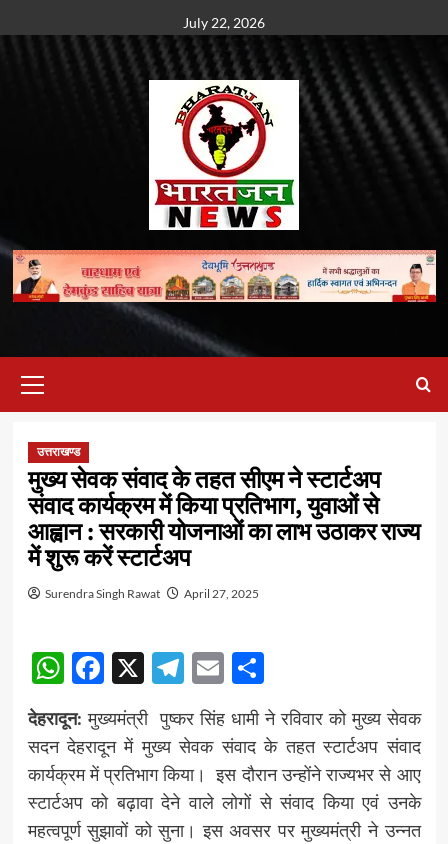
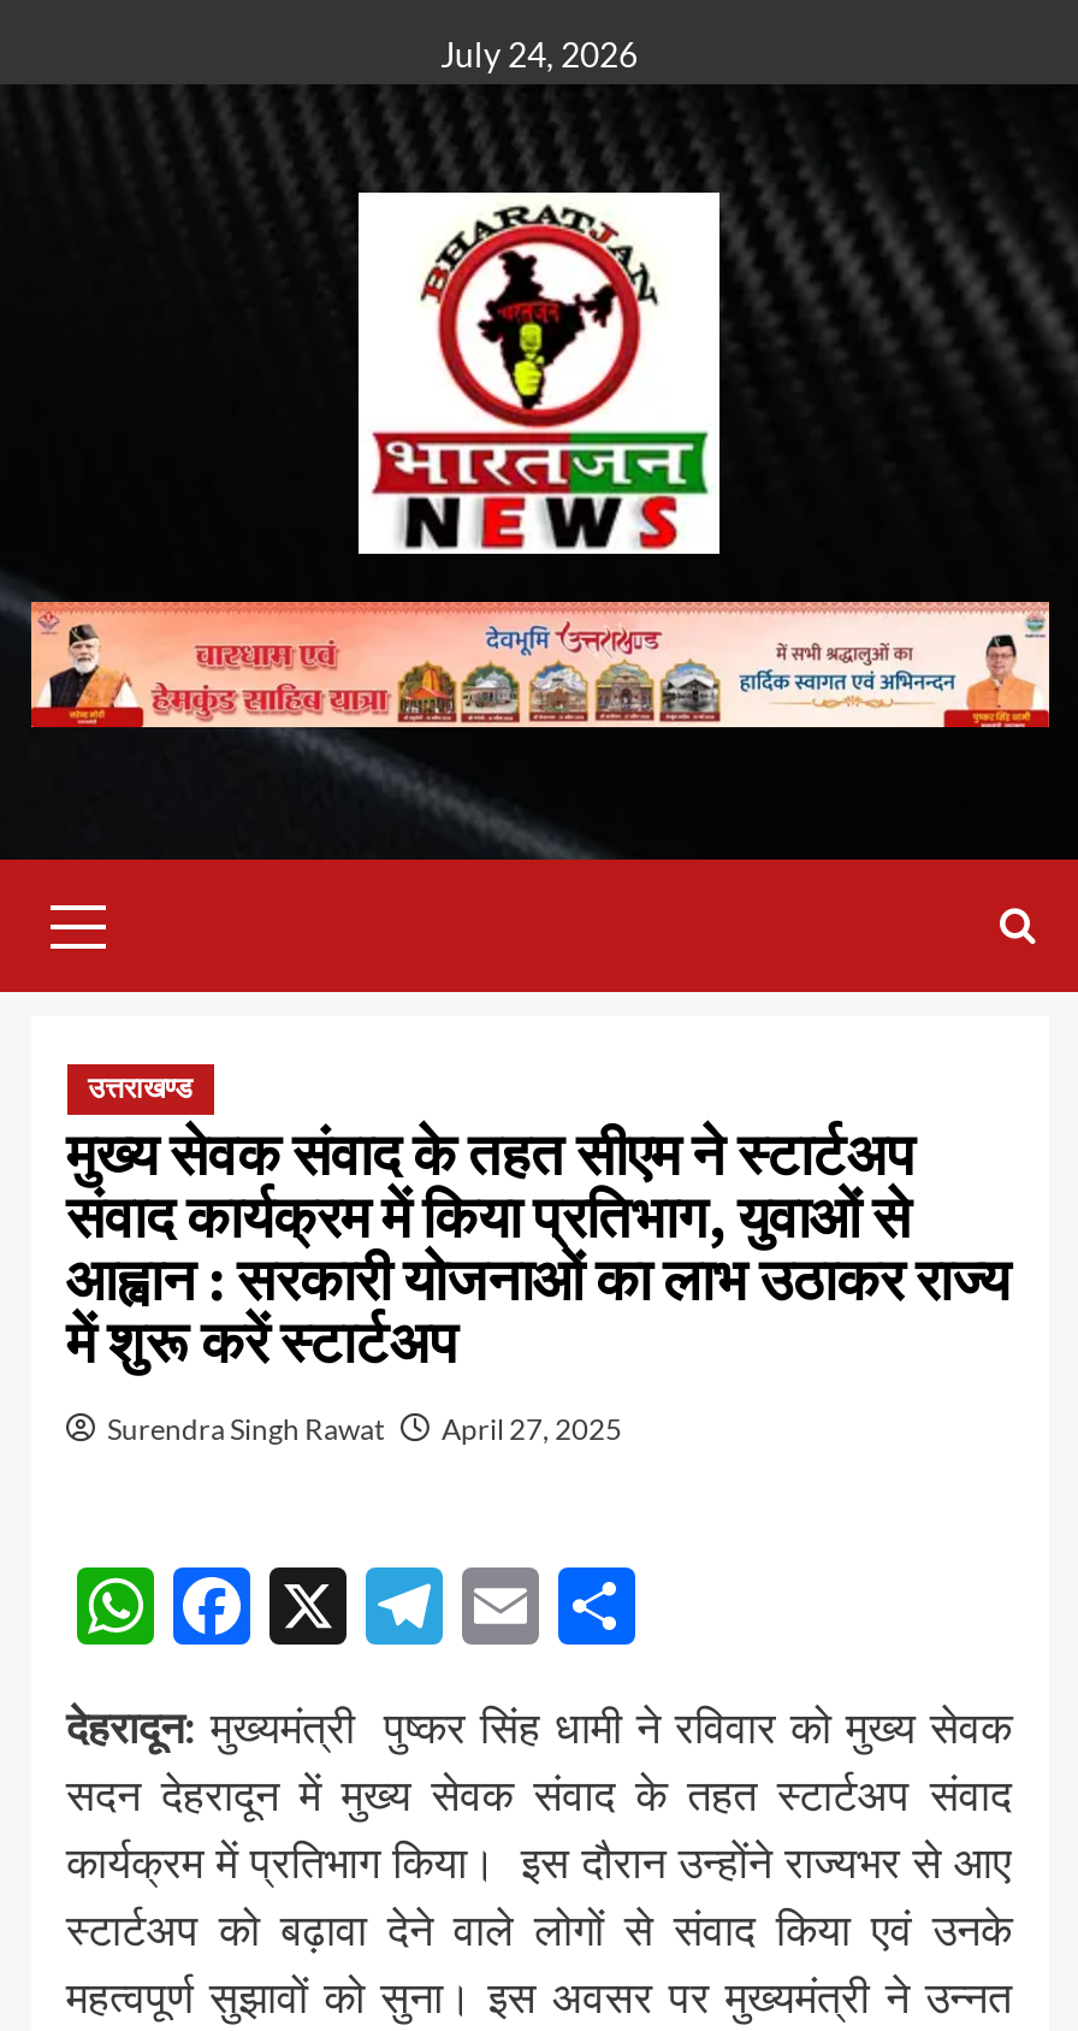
[183,14,265,31] July 22, 2026 -> [440,34,638,75] July 24, 2026

